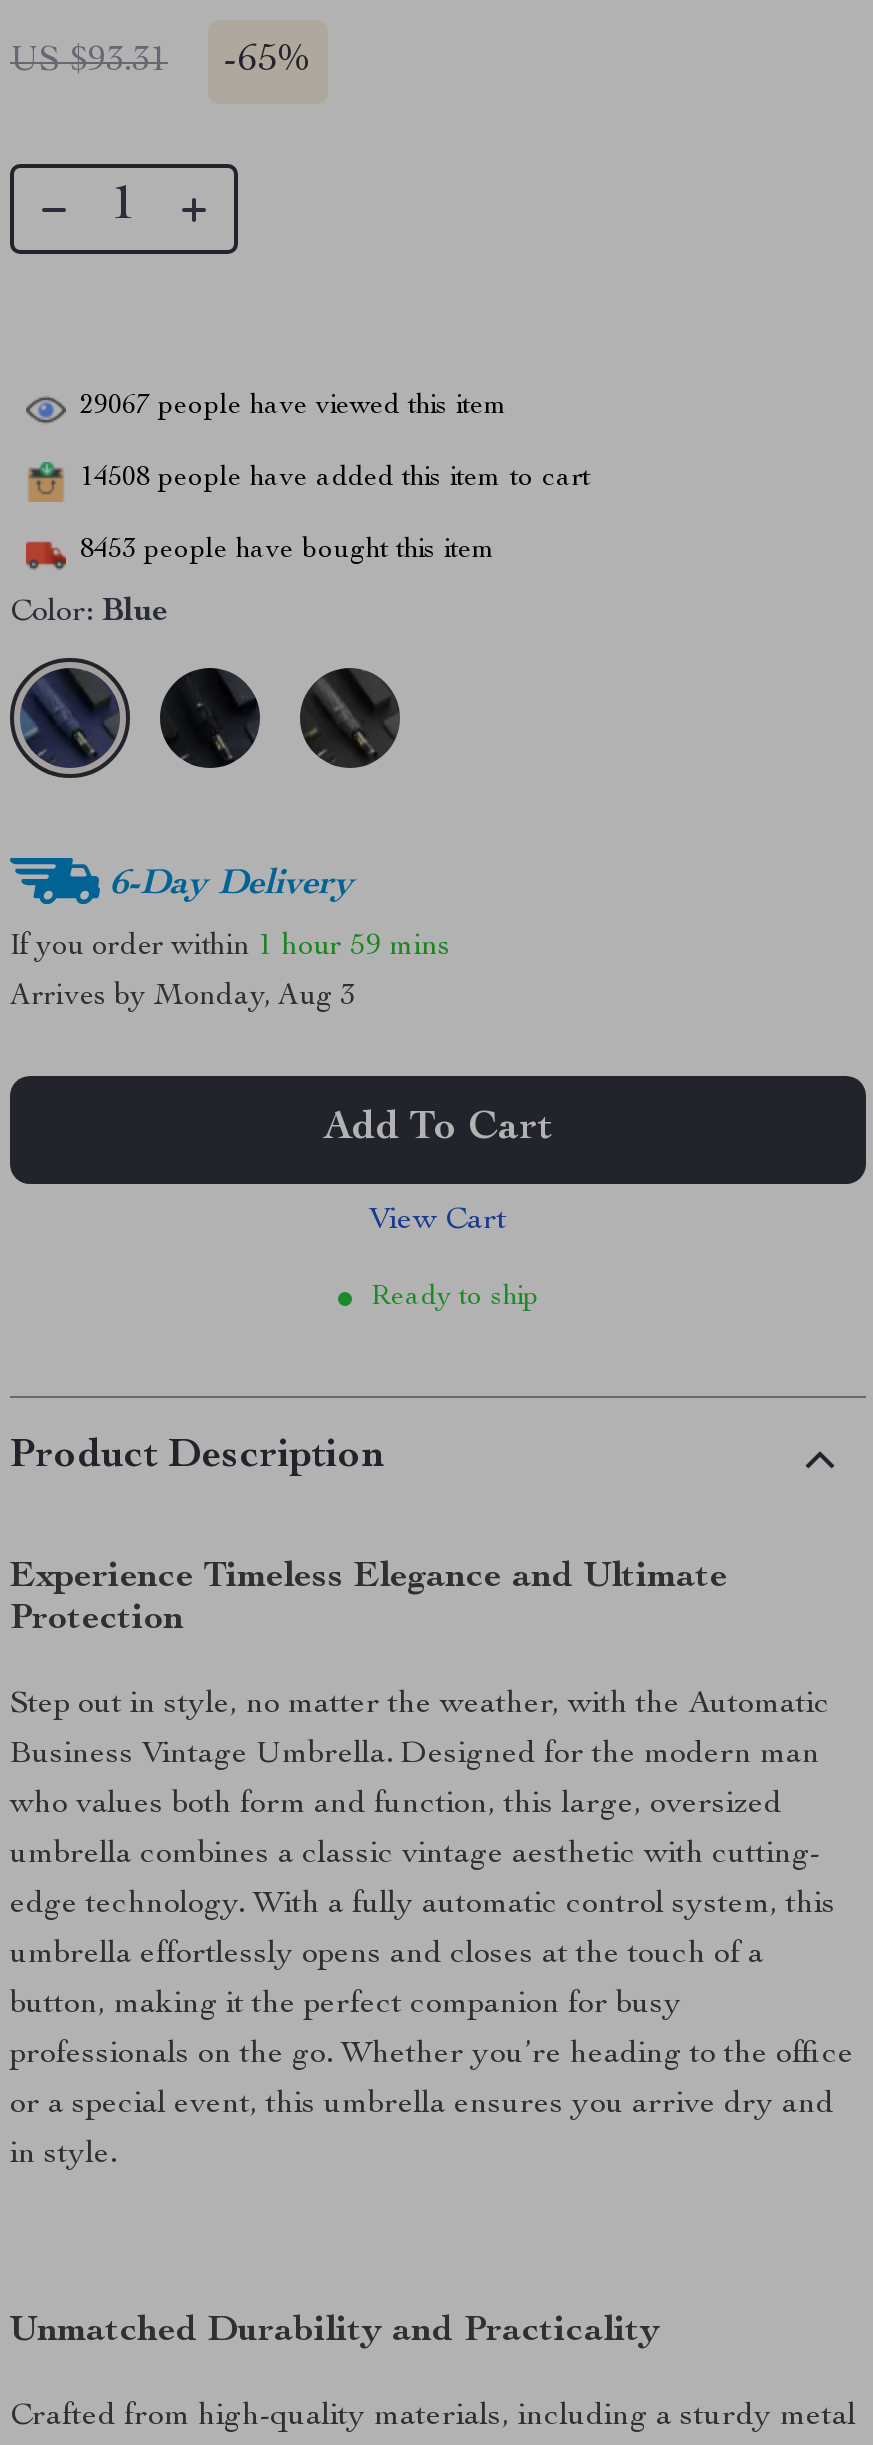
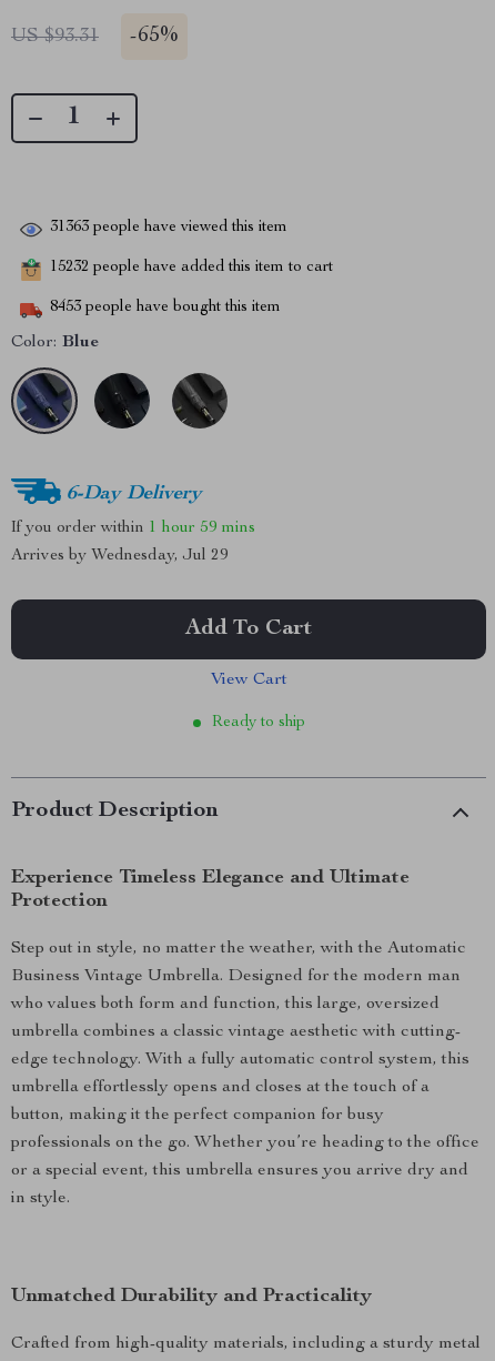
[80,393,508,421] 29067 people have viewed this item -> [50,220,287,236] 31363 people have viewed this item
[80,465,590,493] 14508 people have added this item to cart -> [50,260,333,276] 15232 people have added this item to cart
[10,982,356,1012] Arrives by Monday, Aug 3 -> [11,547,229,564] Arrives by Wednesday, Jul 29

